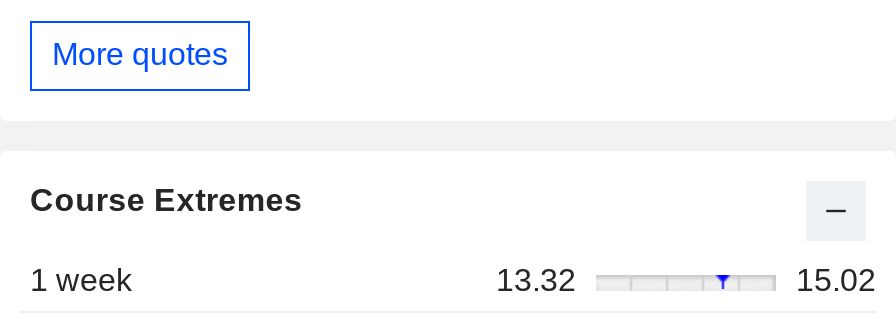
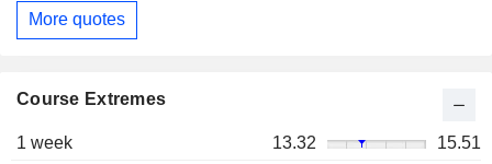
[796,263,876,297] 15.02 -> [437,133,481,152] 15.51

